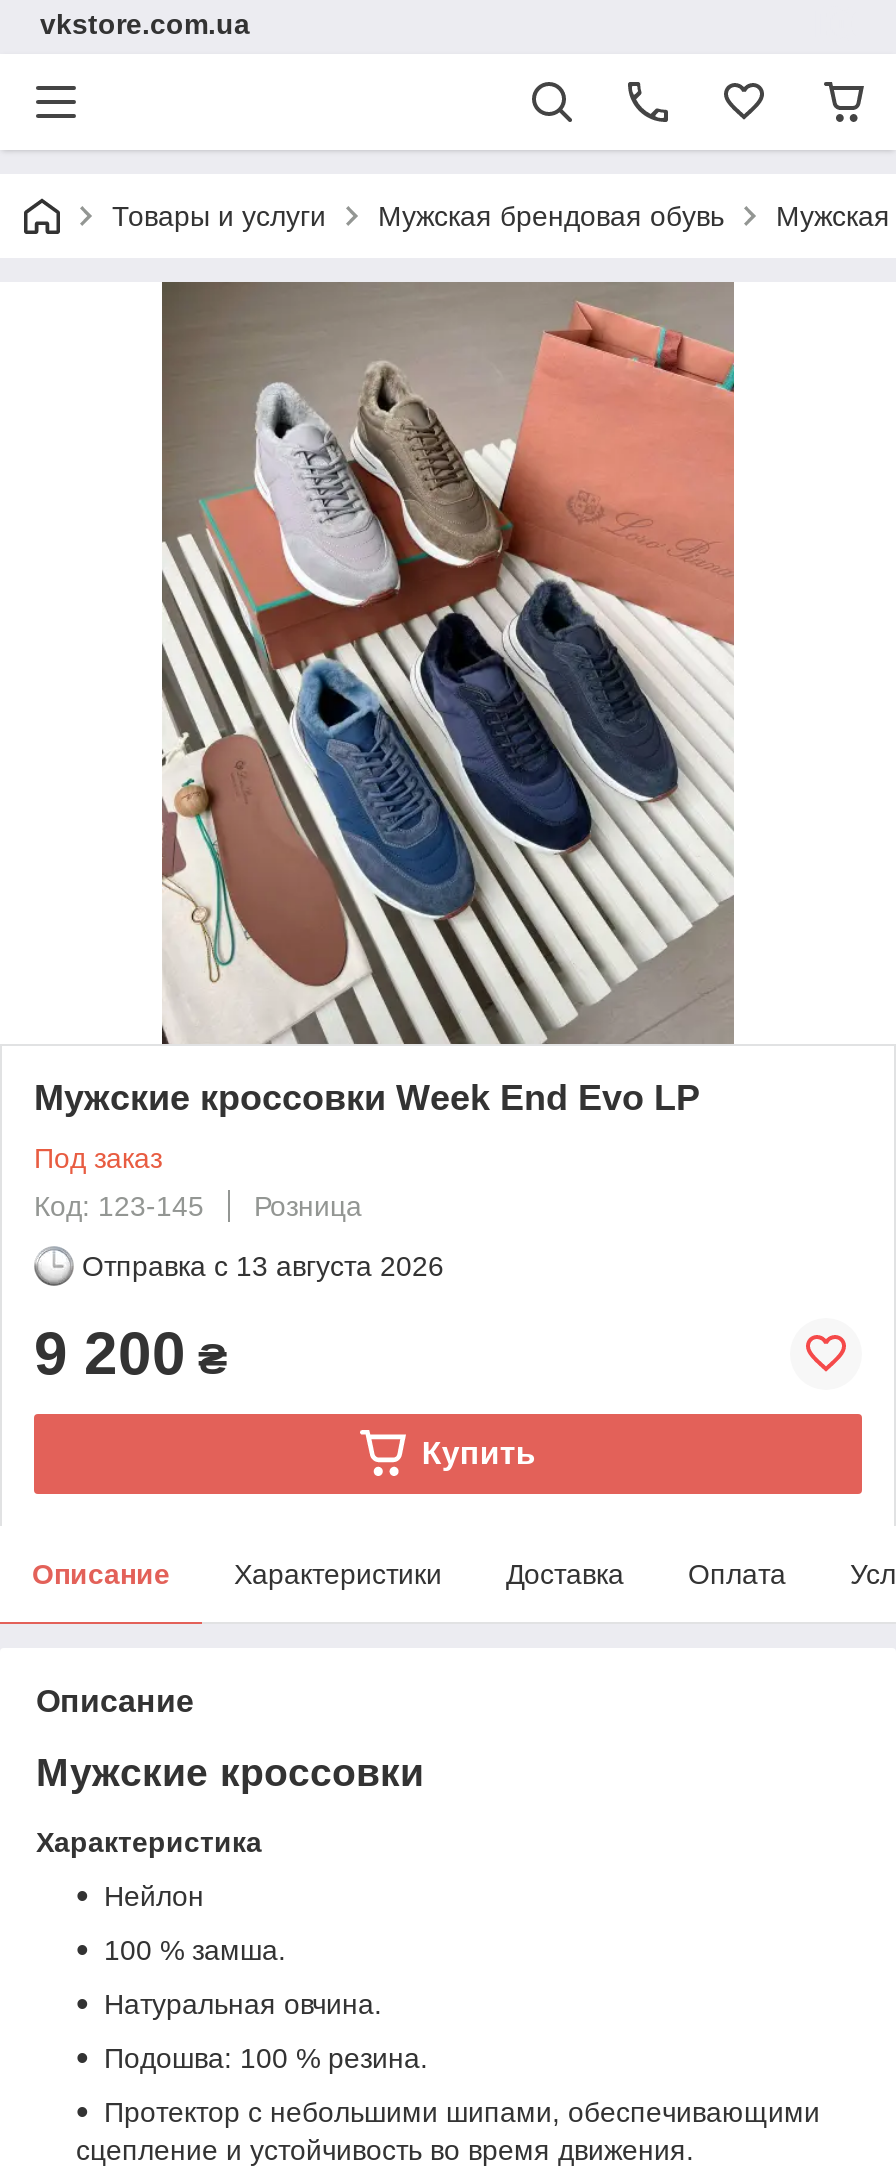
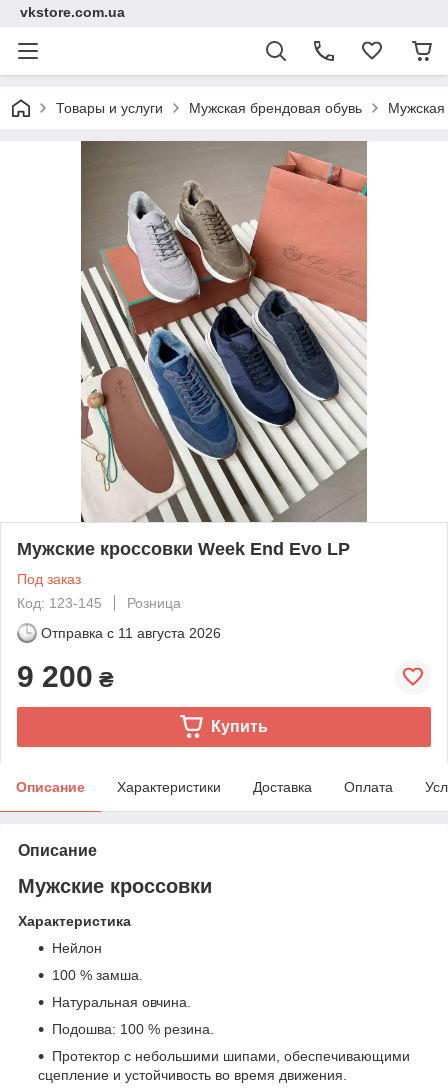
[82,1250,444,1282] Отправка с 13 августа 2026 -> [41,625,221,641] Отправка с 11 августа 2026

